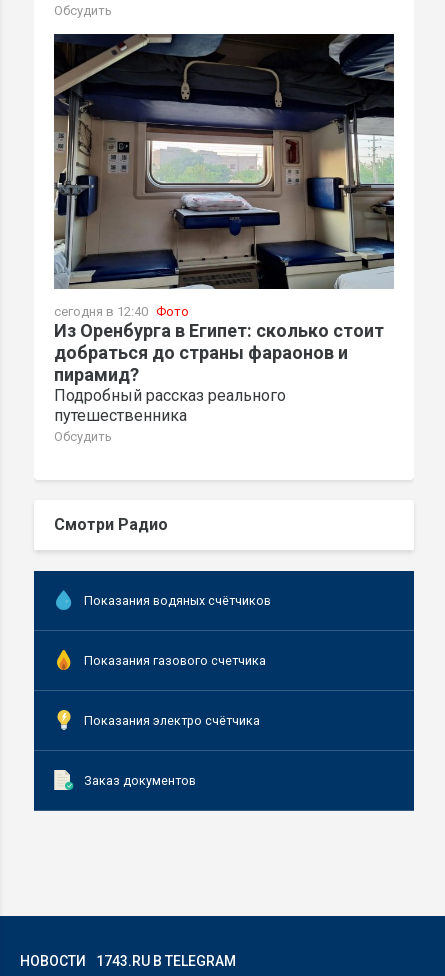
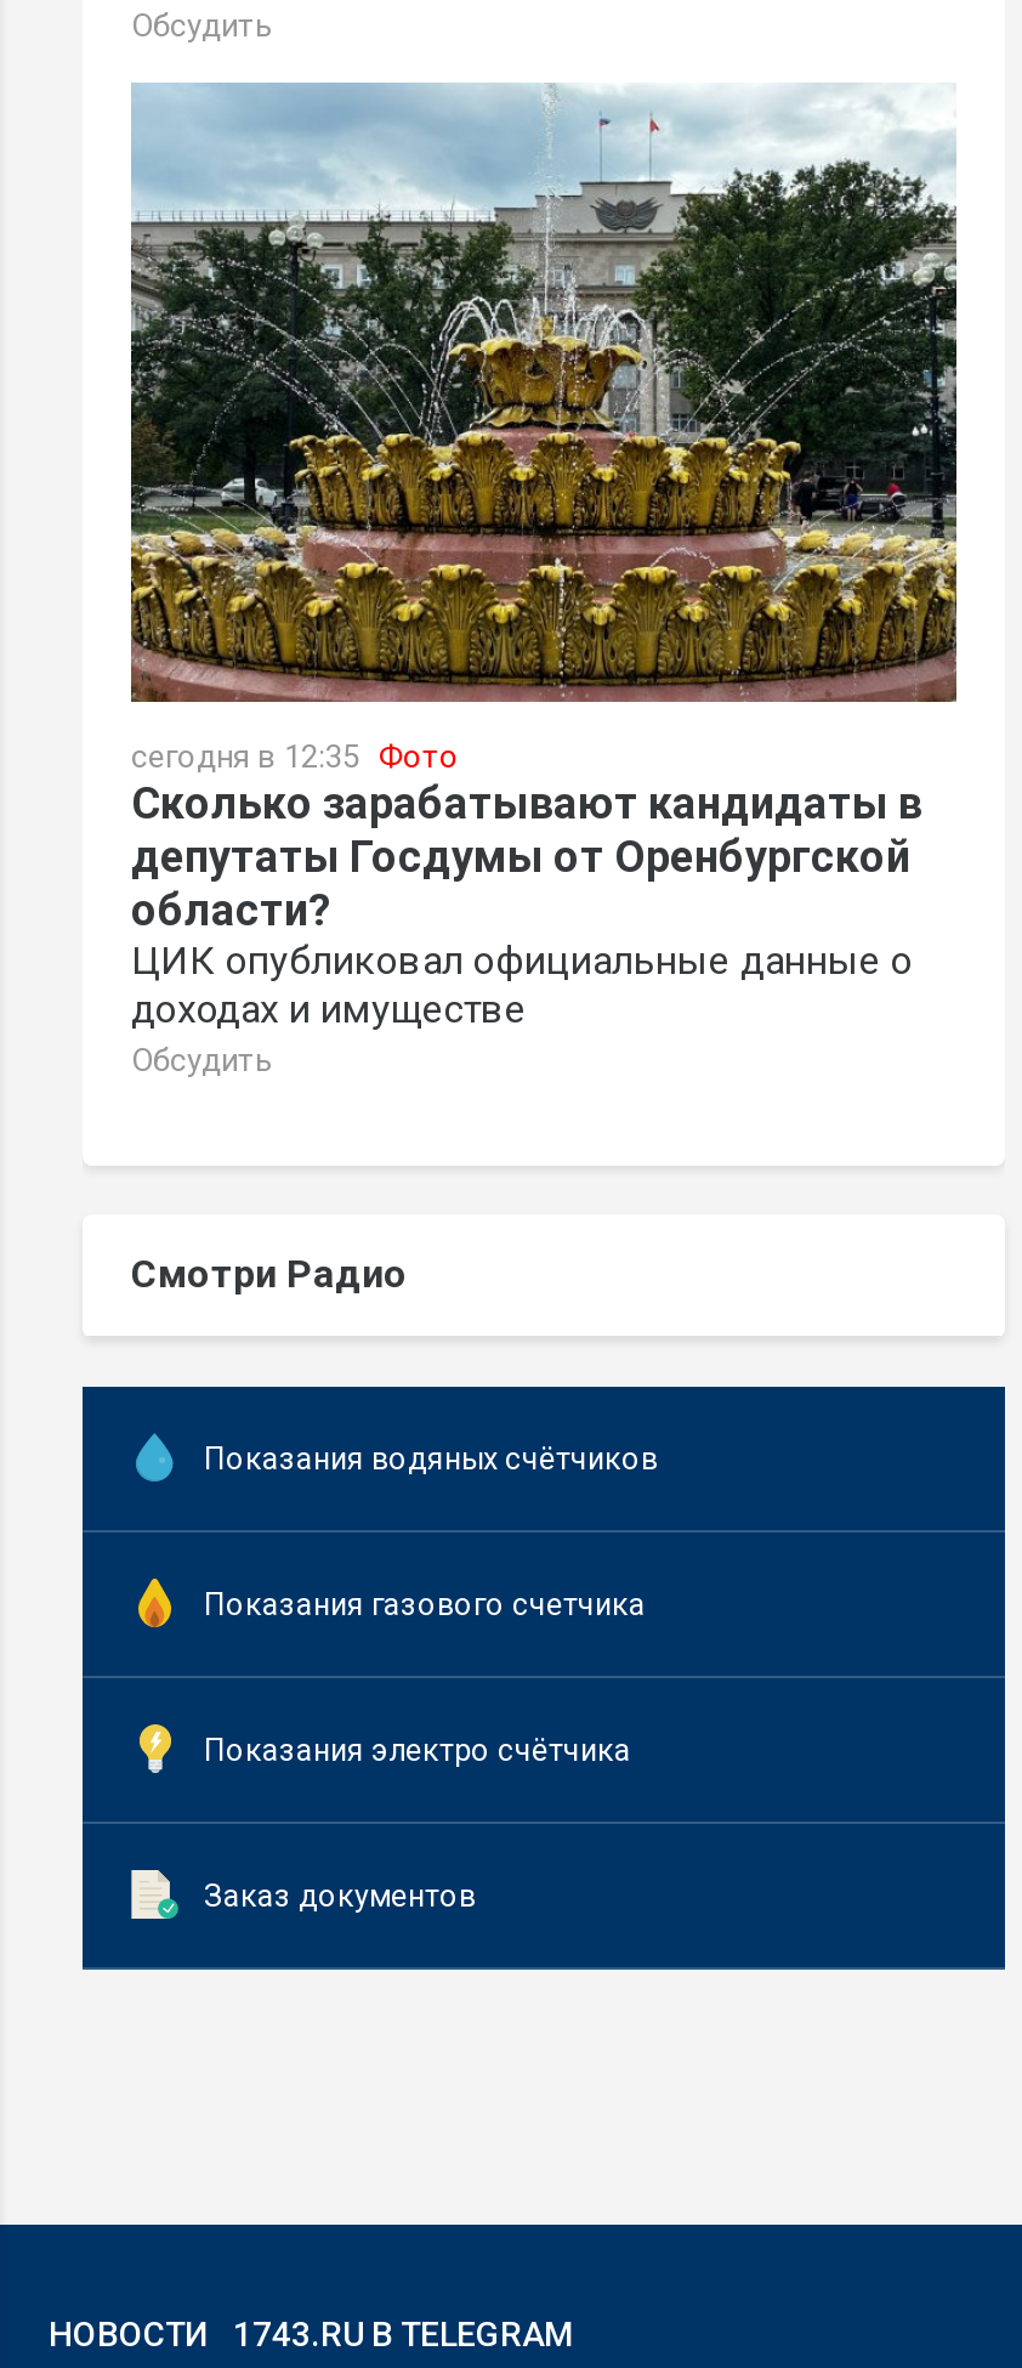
[53,33,395,425] [image] | сегодня в 12:40 Фото | Из Оренбурга в Египет: сколько стоит | добраться до страны фараонов и | пирамид? | Подробный рассказ реального | путешественника -> [129,83,959,1031] [image] | сегодня в 12:35 Фото | Сколько зарабатывают кандидаты в | депутаты Госдумы от Оренбургской | области? | ЦИК опубликовал официальные данные о | доходах и имуществе

